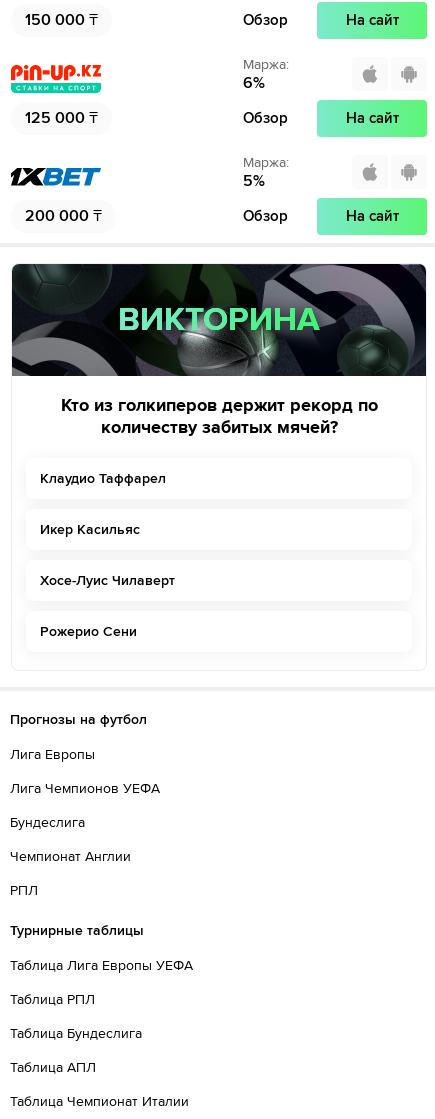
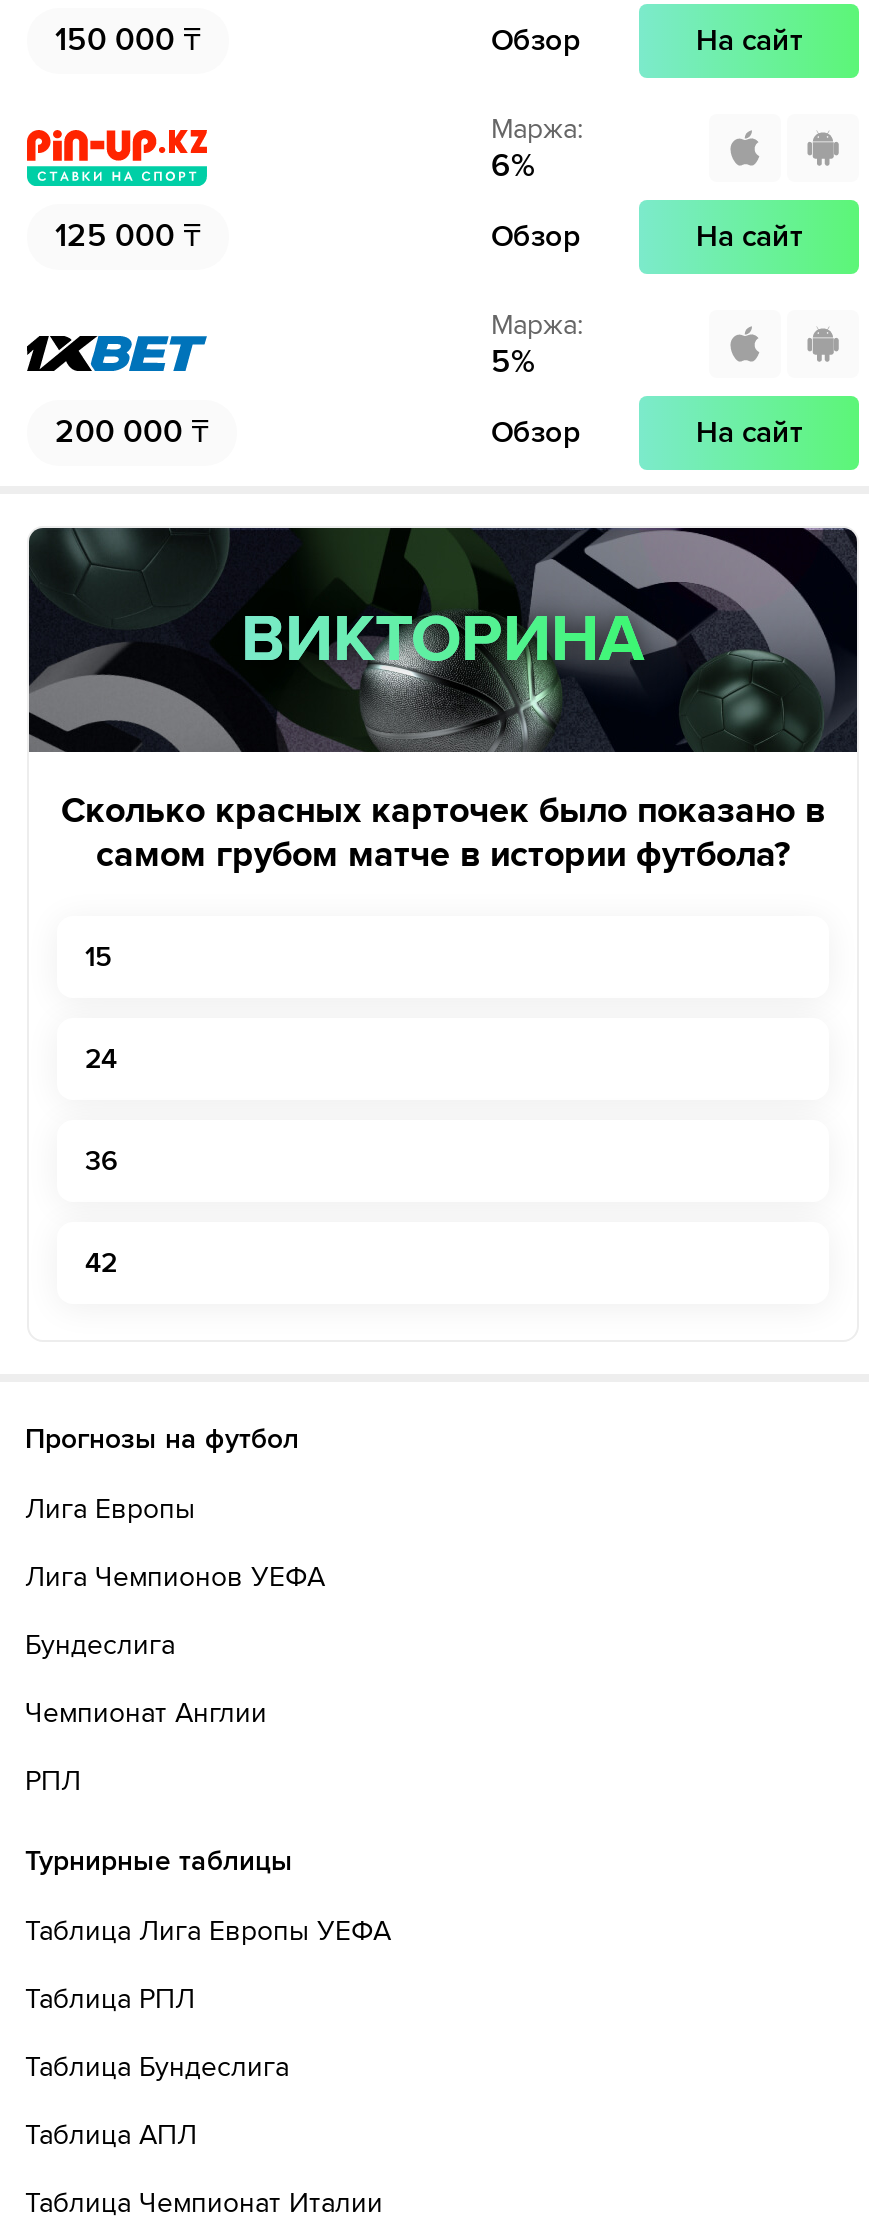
[60,394,377,438] Кто из голкиперов держит рекорд по | количеству забитых мячей? -> [61,788,825,876] Сколько красных карточек было показано в | самом грубом матче в истории футбола?
[40,470,166,487] Клаудио Таффарел -> [85,940,111,974] 15
[40,521,140,538] Икер Касильяс -> [85,1042,117,1076] 24
[40,572,175,589] Хосе-Луис Чилаверт -> [85,1144,117,1178] 36
[40,623,137,640] Рожерио Сени -> [85,1246,117,1280] 42

